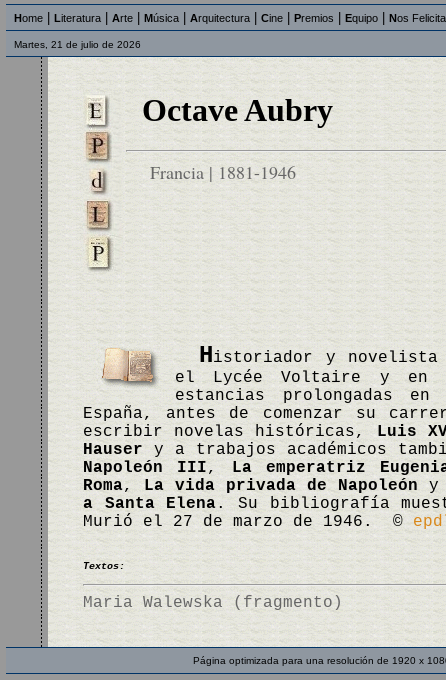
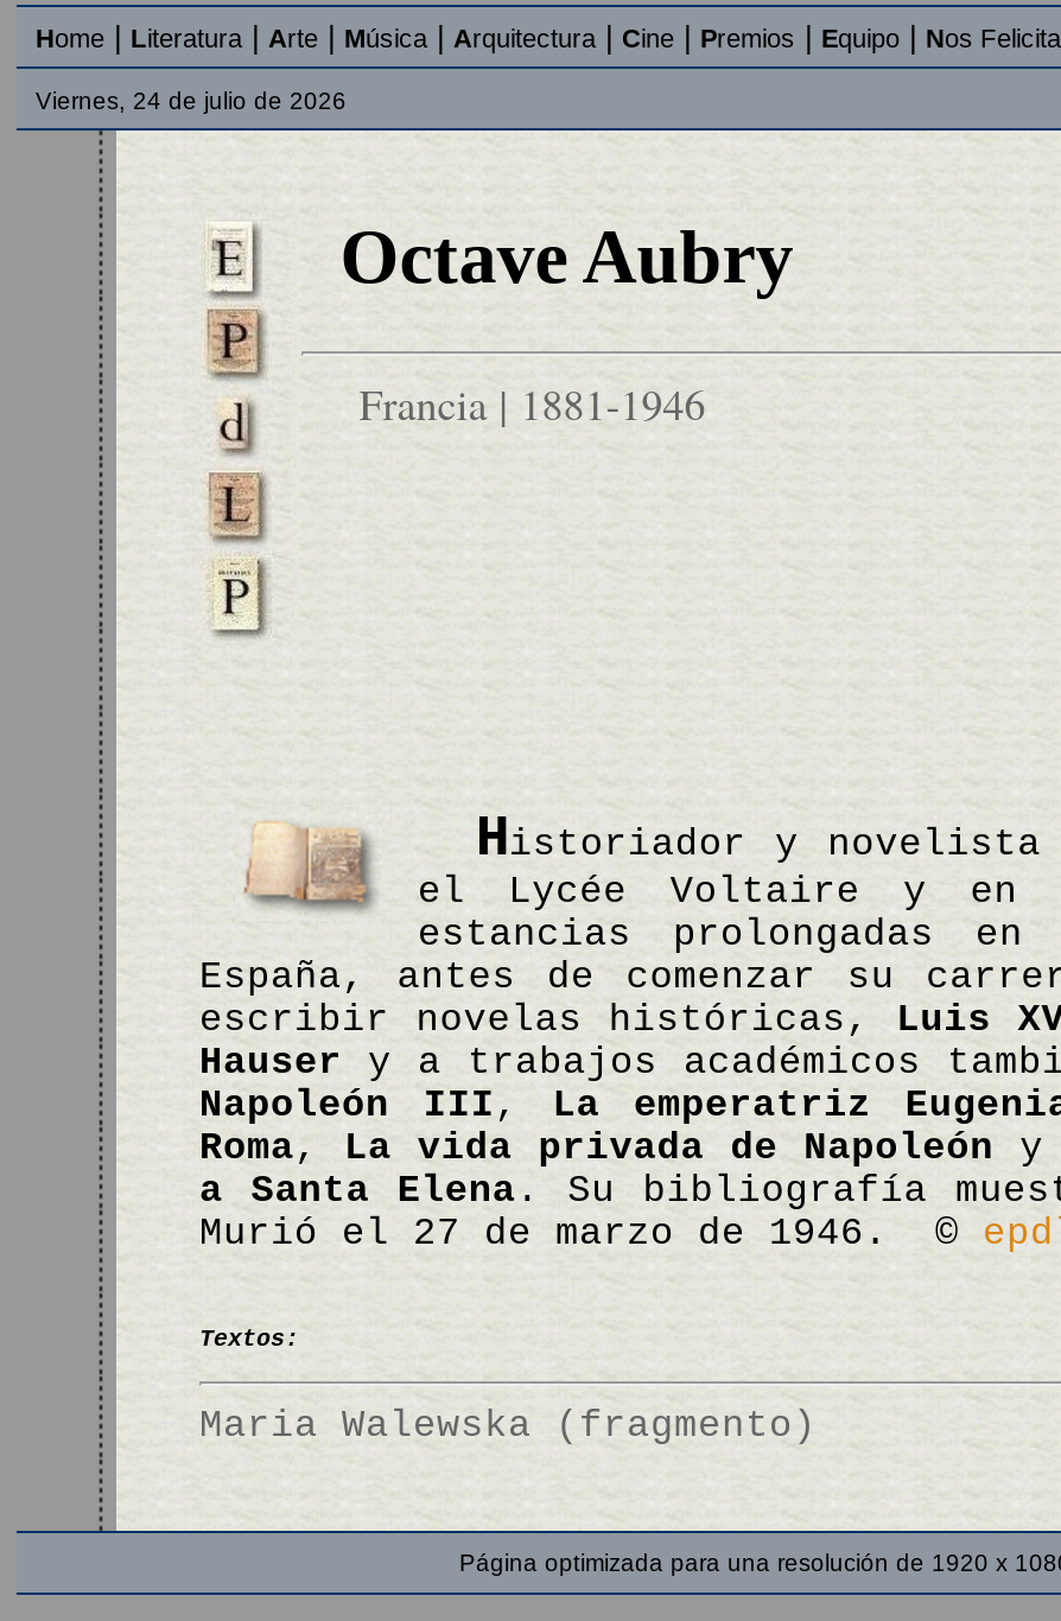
[14,39,141,50] Martes, 21 de julio de 2026 -> [36,88,347,114] Viernes, 24 de julio de 2026

